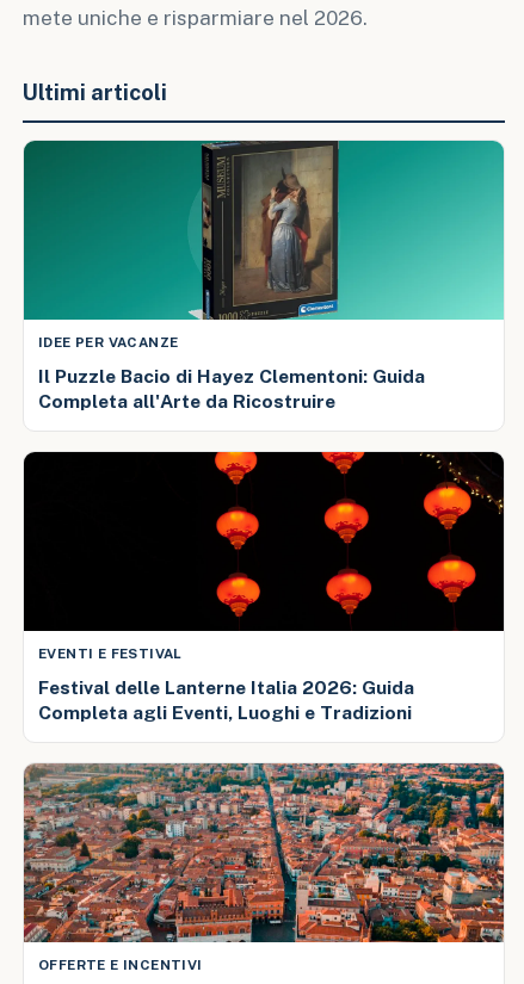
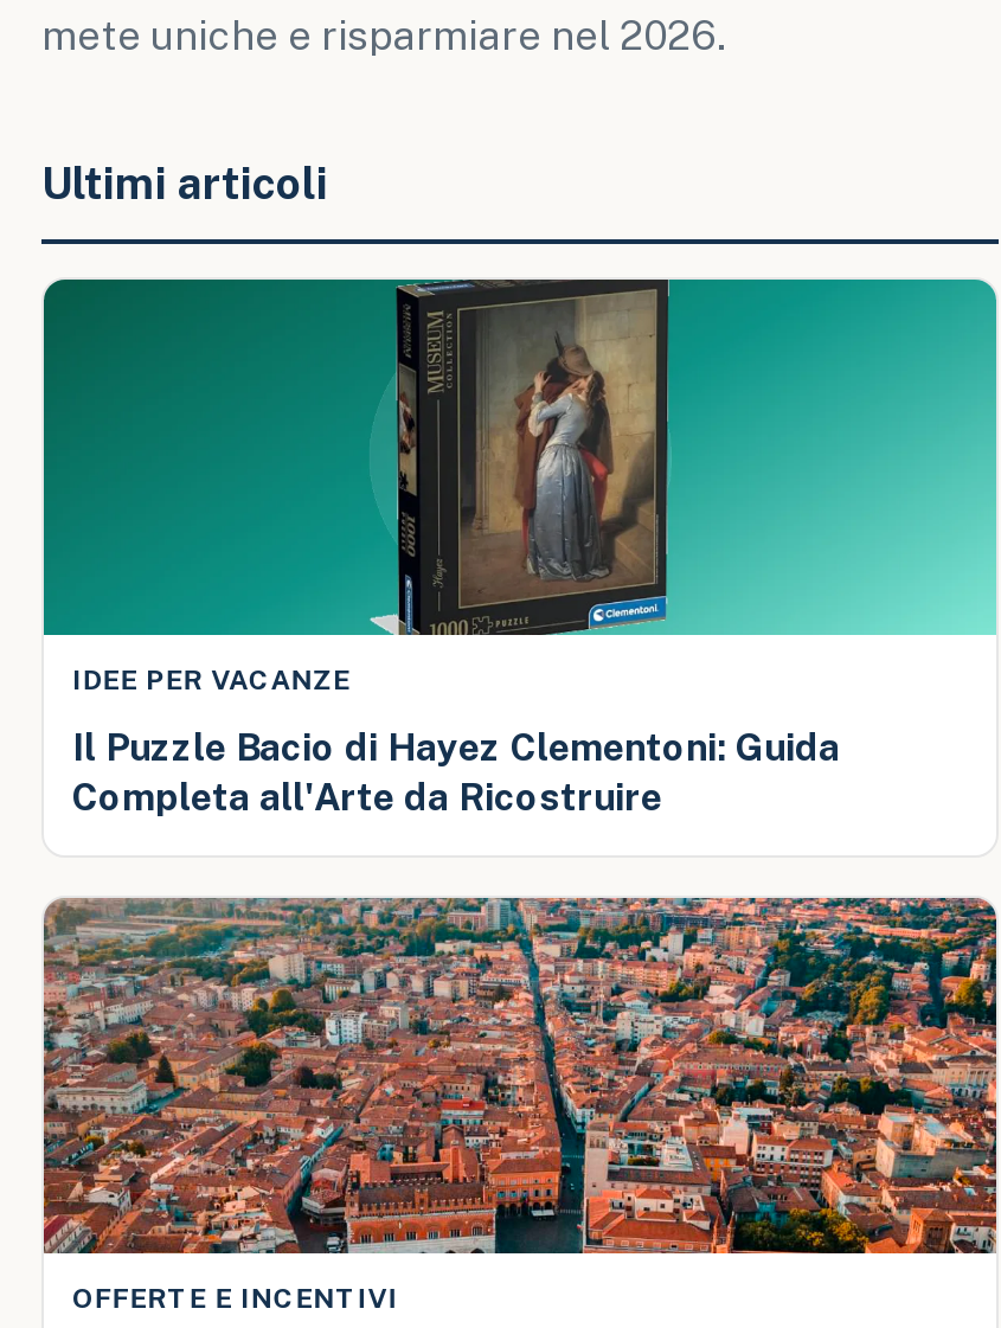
[23,451,505,724] [image] | EVENTI E FESTIVAL | Festival delle Lanterne Italia 2026: Guida | Completa agli Eventi, Luoghi e Tradizioni -> none

